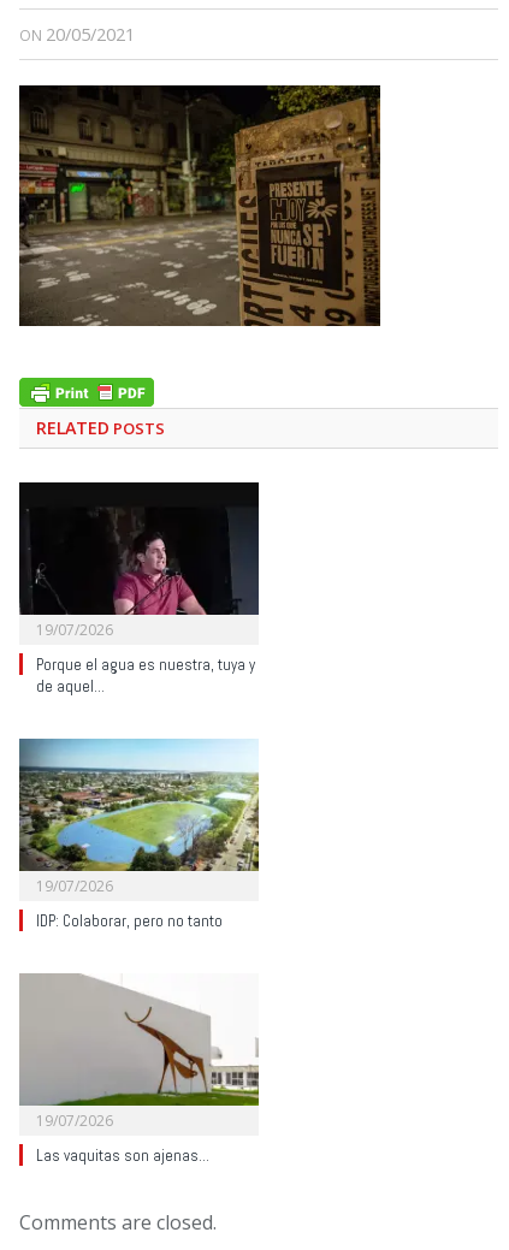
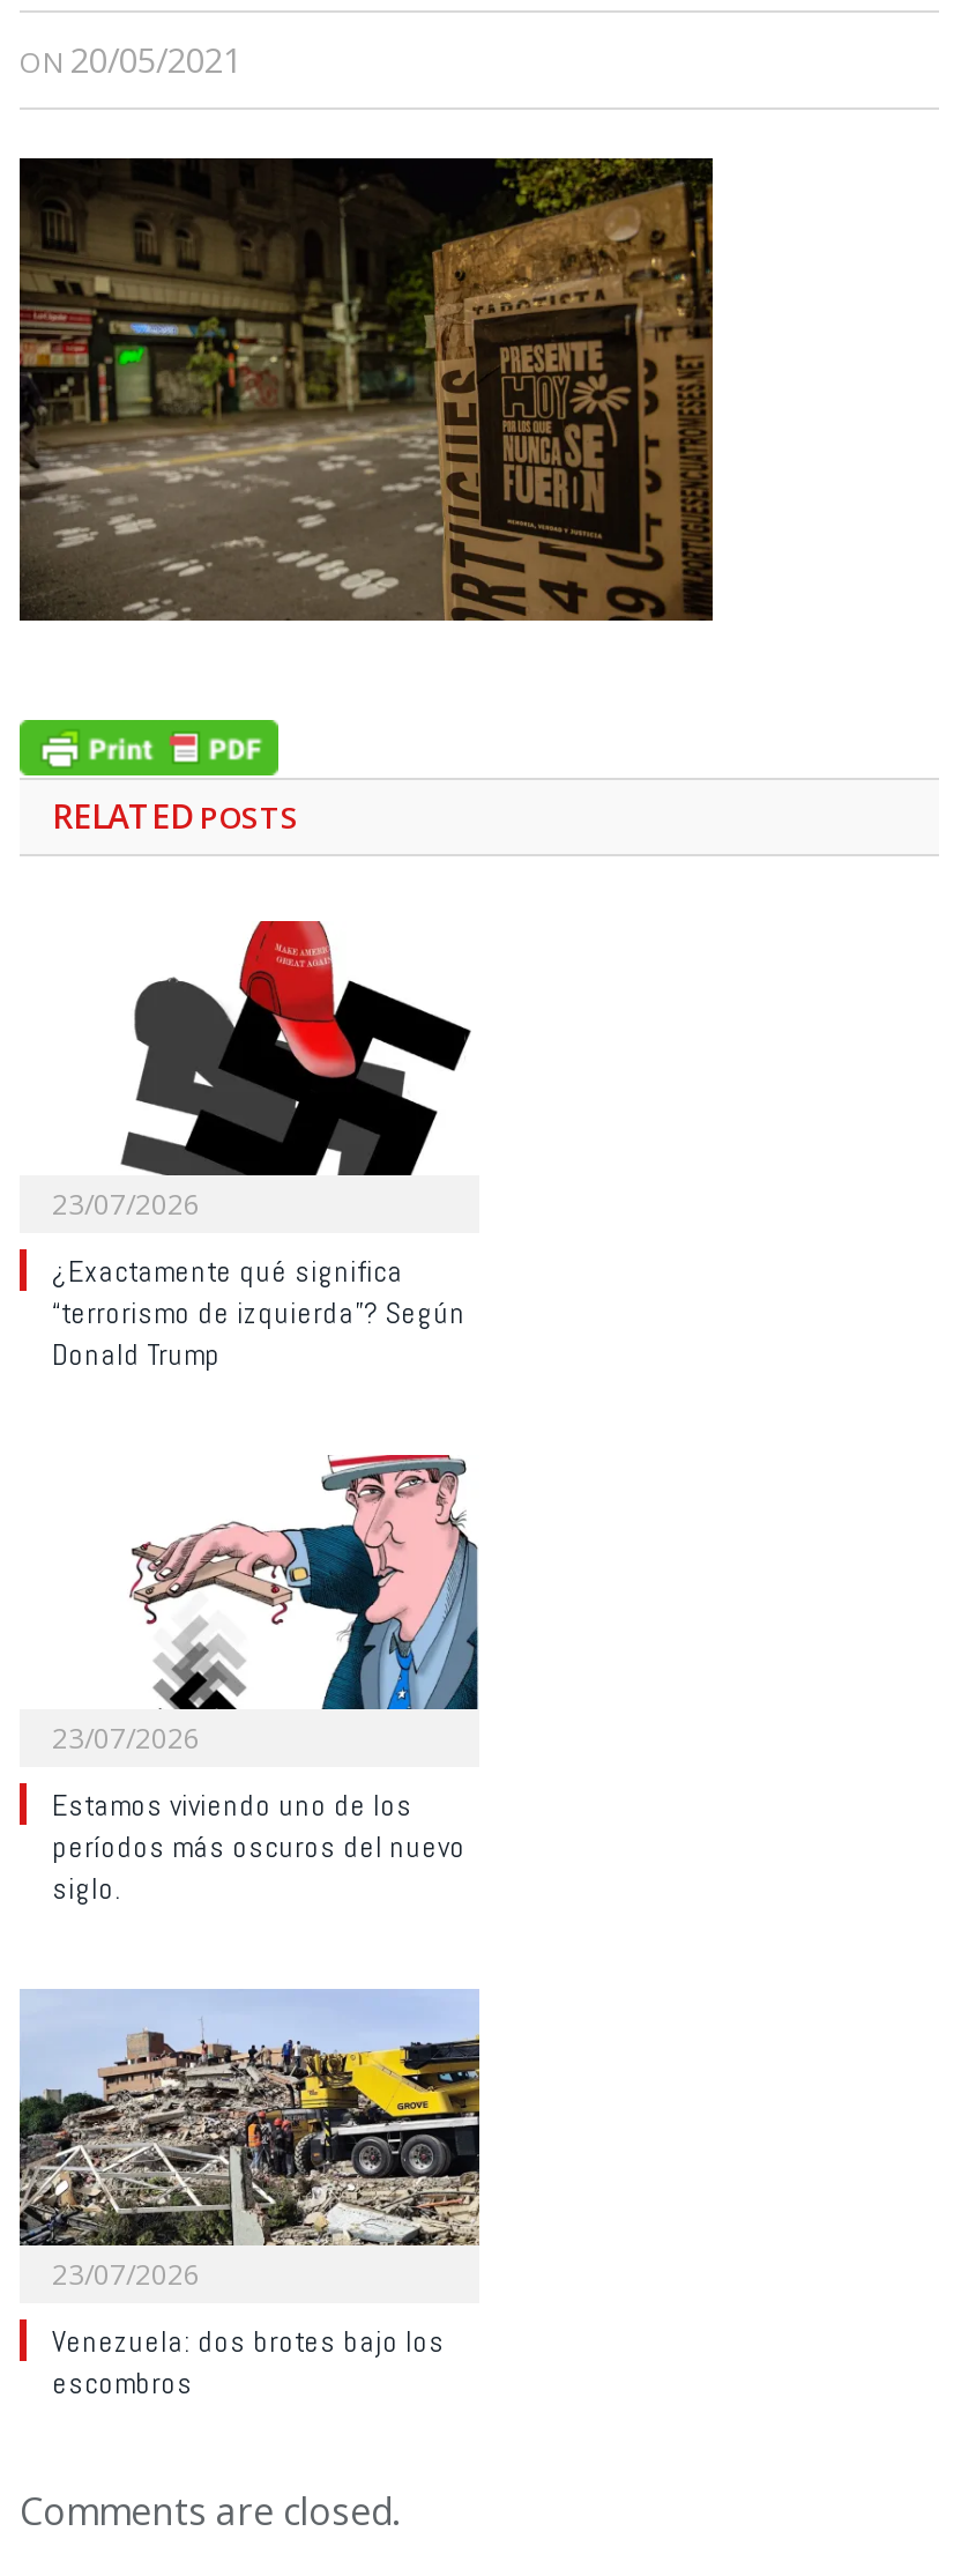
[18,481,260,640] [image] | 19/07/2026 -> [20,919,479,1225] [image] | 23/07/2026
[36,654,255,696] Porque el agua es nuestra, tuya y | de aquel… -> [52,1252,465,1375] ¿Exactamente qué significa | “terrorismo de izquierda”? Según | Donald Trump
[18,737,260,896] [image] | 19/07/2026 -> [20,1473,479,1759] [image] | 23/07/2026
[36,911,223,931] IDP: Colaborar, pero no tanto -> [52,1786,465,1909] Estamos viviendo uno de los | períodos más oscuros del nuevo | siglo.
[20,984,259,1131] [image] | 19/07/2026 -> [20,1989,482,2293] [image] | 23/07/2026
[36,1146,209,1166] Las vaquitas son ajenas… -> [52,2321,445,2402] Venezuela: dos brotes bajo los | escombros

